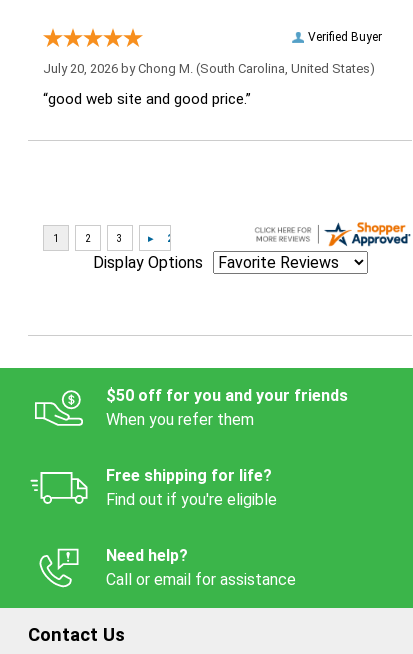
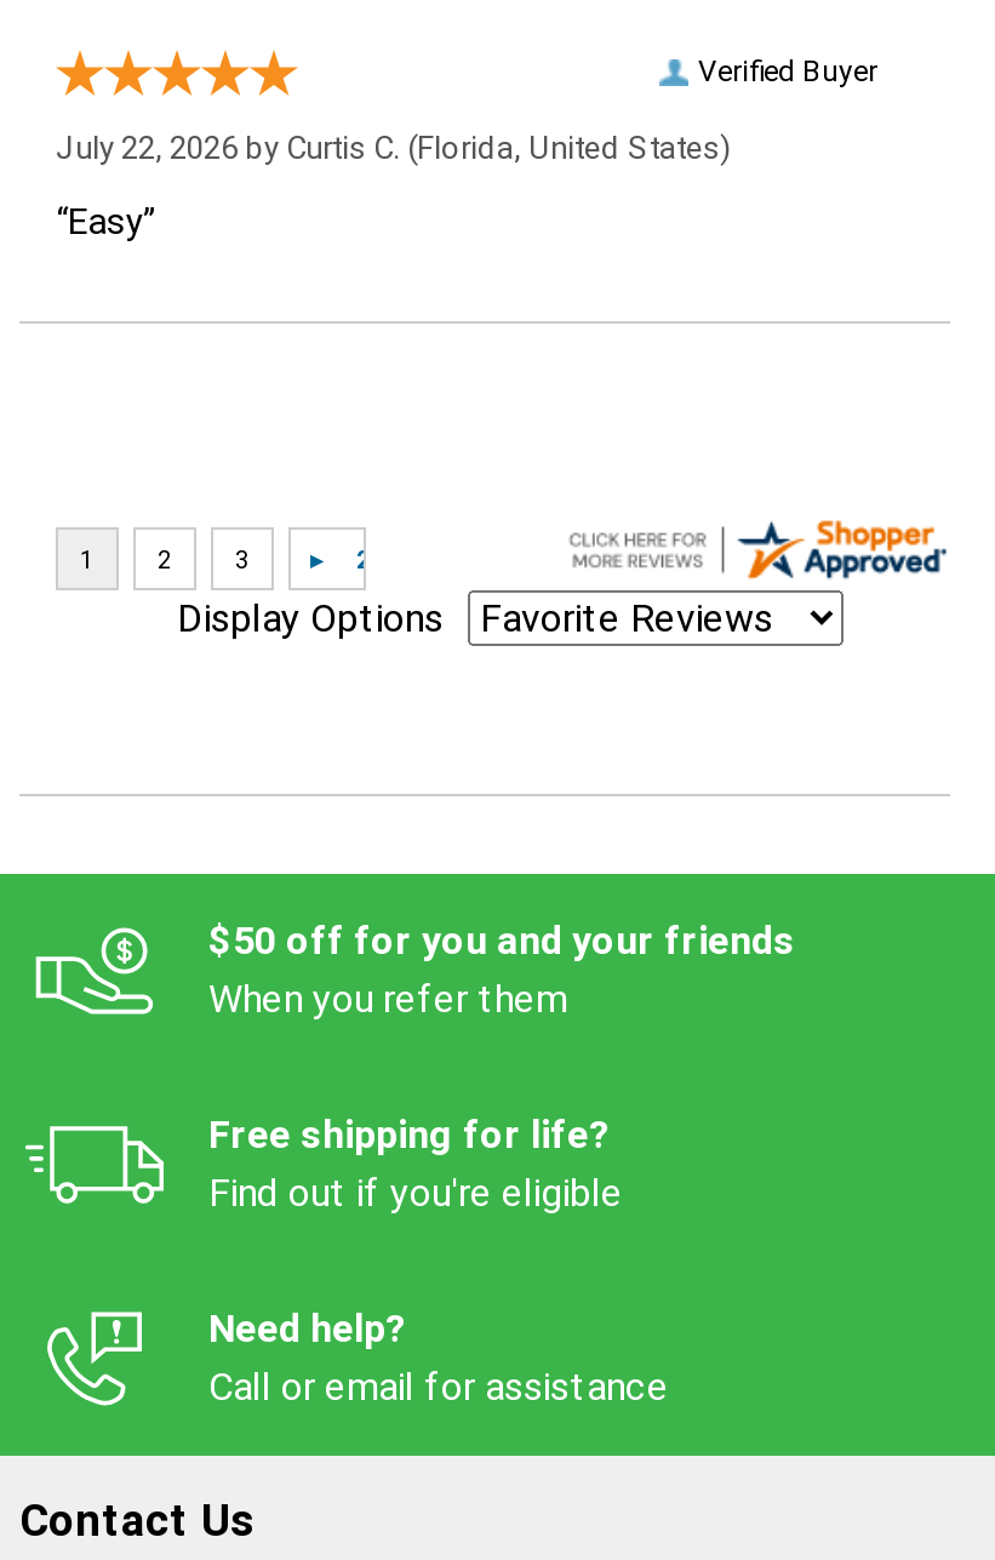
[43,61,375,76] July 20, 2026 by Chong M. (South Carolina, United States) -> [56,129,732,166] July 22, 2026 by Curtis C. (Florida, United States)
[43,90,251,108] “good web site and good price.” -> [56,200,155,243] “Easy”

